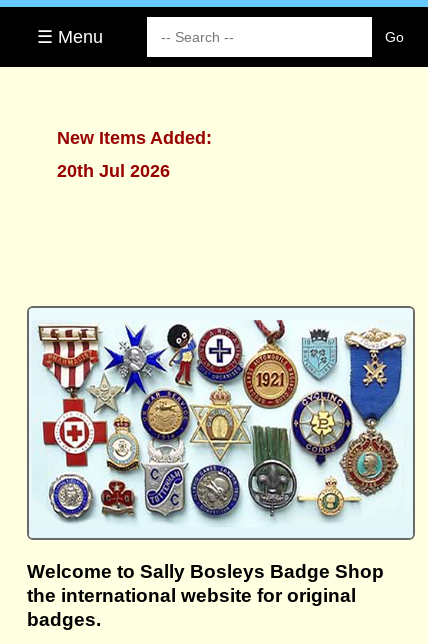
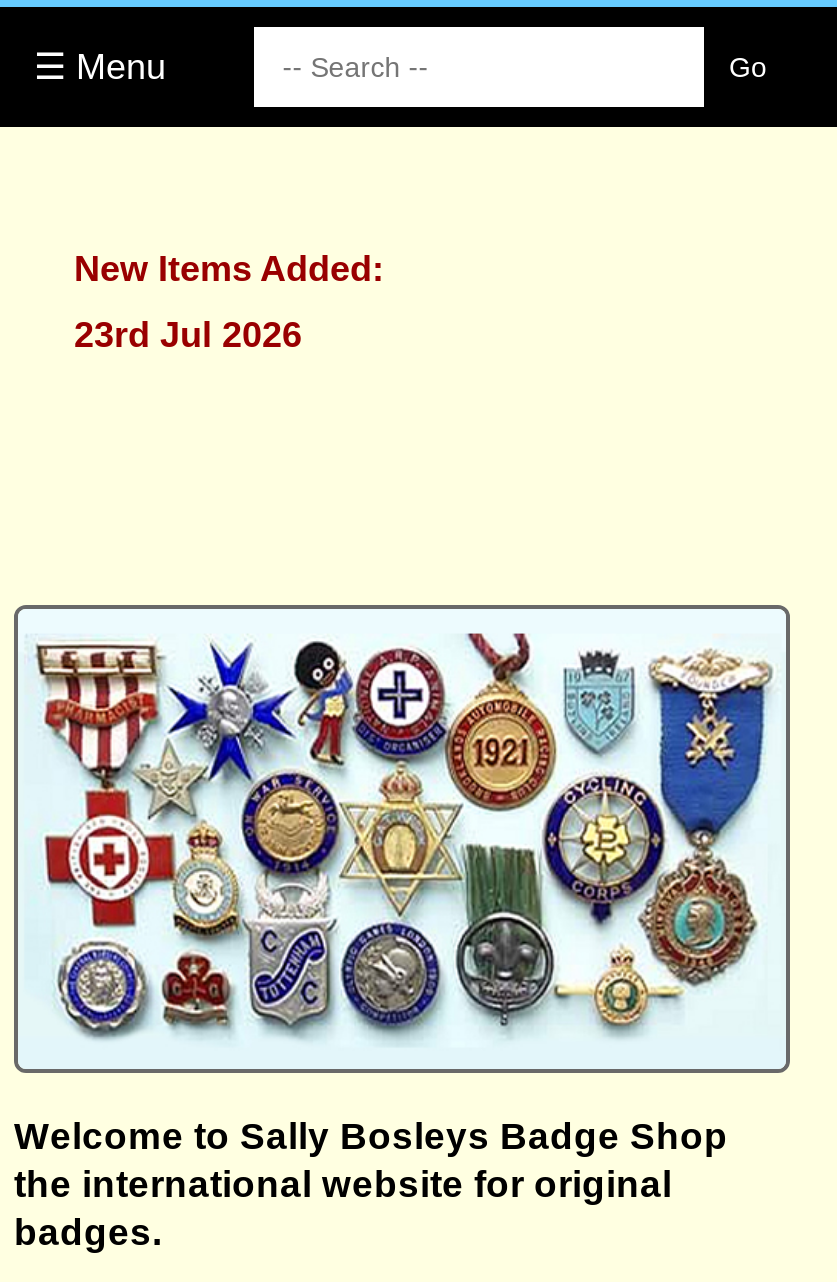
[57,161,170,181] 20th Jul 2026 -> [74,315,302,355] 23rd Jul 2026

